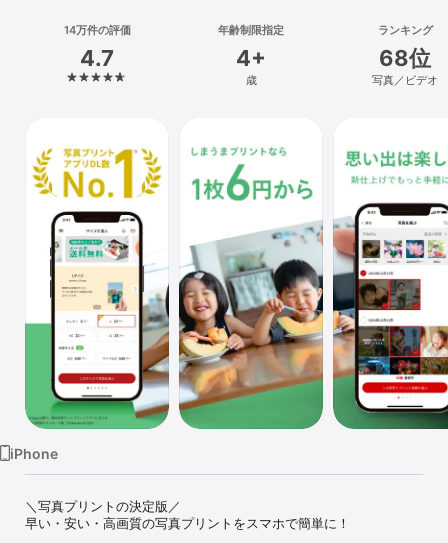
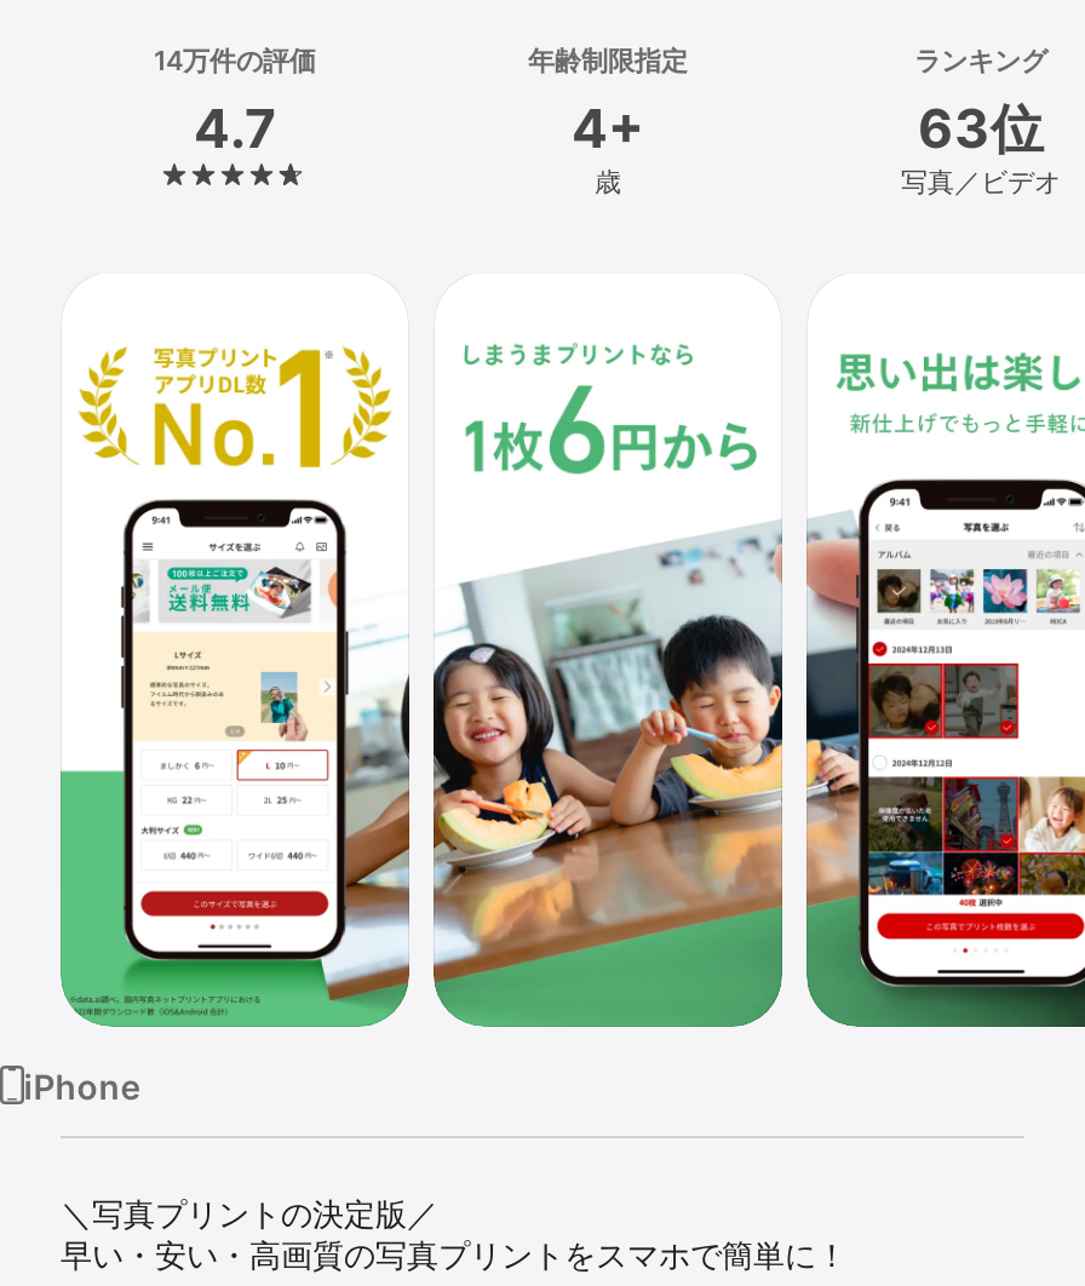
[379,45,431,71] 68位 -> [918,97,1044,160] 63位

